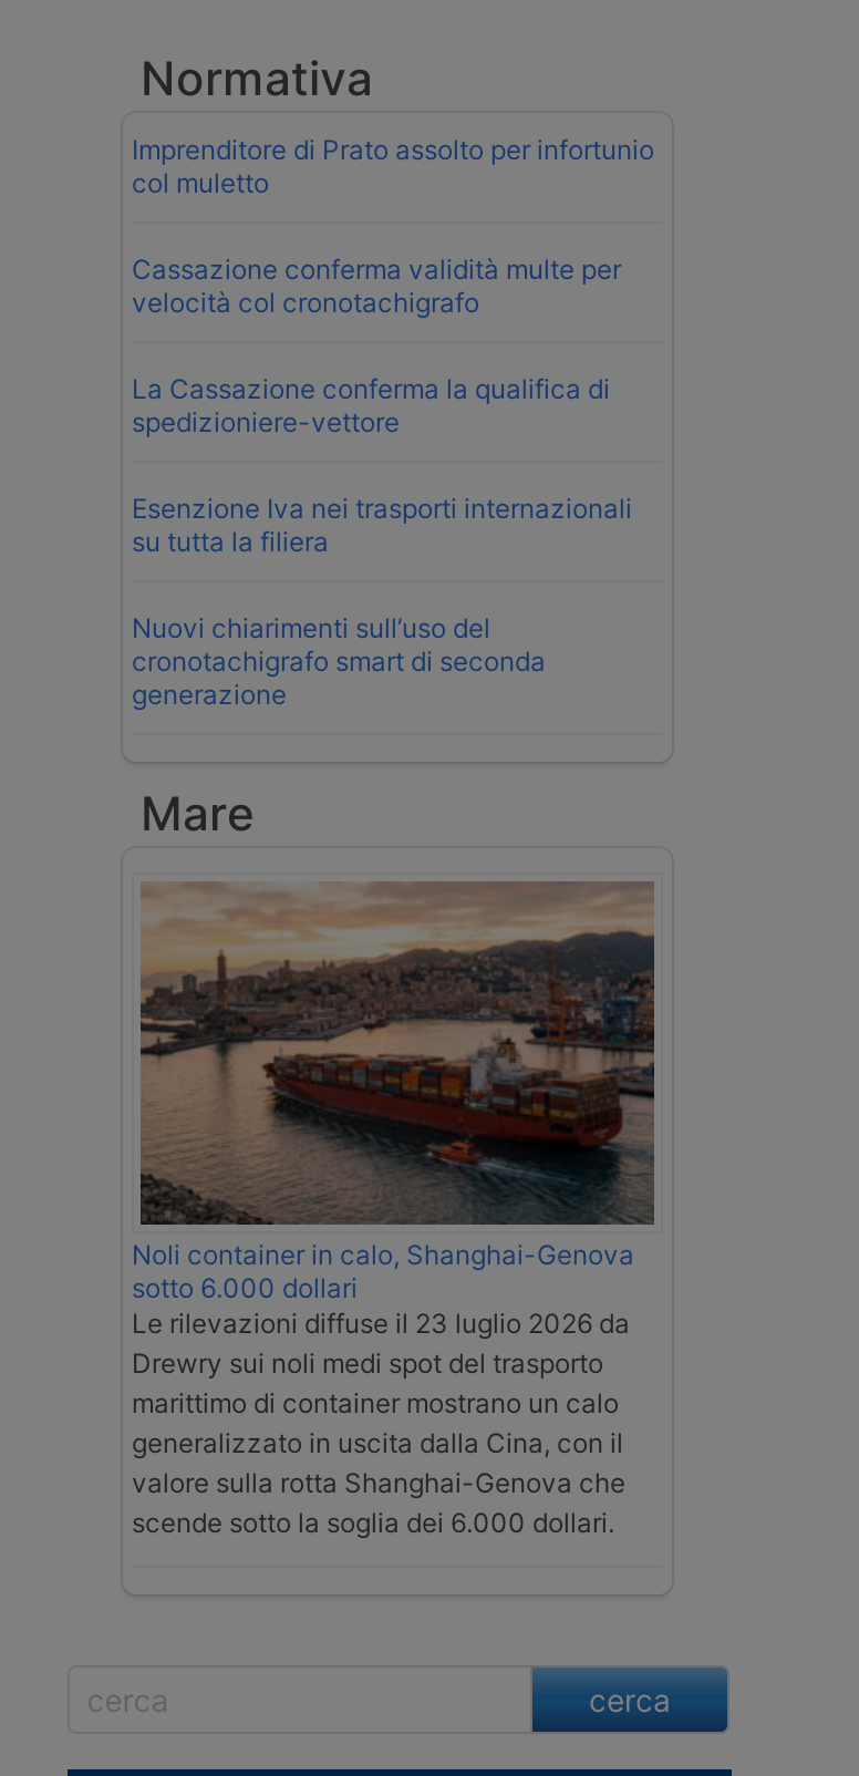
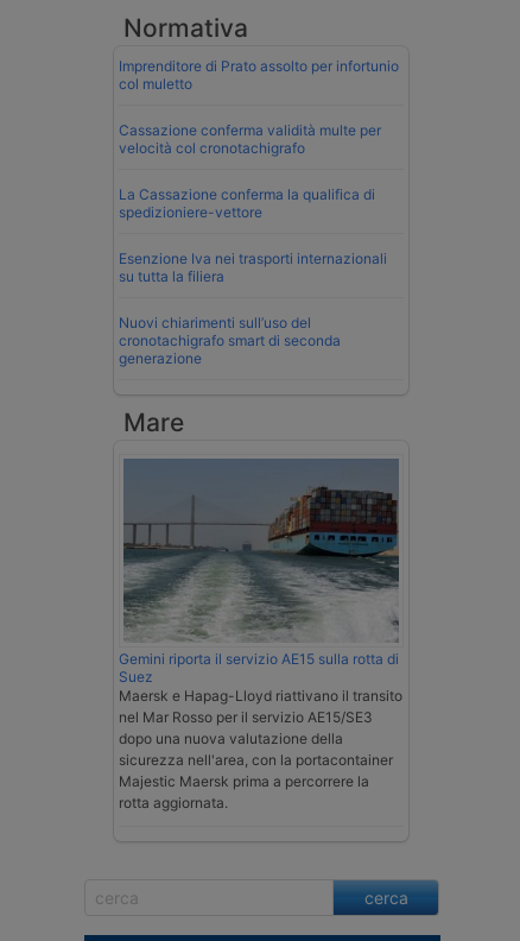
[132,881,656,1538] [image] | Noli container in calo, Shanghai-Genova | sotto 6.000 dollari | Le rilevazioni diffuse il 23 luglio 2026 da | Drewry sui noli medi spot del trasporto | marittimo di container mostrano un calo | generalizzato in uscita dalla Cina, con il | valore sulla rotta Shanghai-Genova che | scende sotto la soglia dei 6.000 dollari. -> [119,457,402,811] [image] | Gemini riporta il servizio AE15 sulla rotta di | Suez | Maersk e Hapag-Lloyd riattivano il transito | nel Mar Rosso per il servizio AE15/SE3 | dopo una nuova valutazione della | sicurezza nell'area, con la portacontainer | Majestic Maersk prima a percorrere la | rotta aggiornata.

